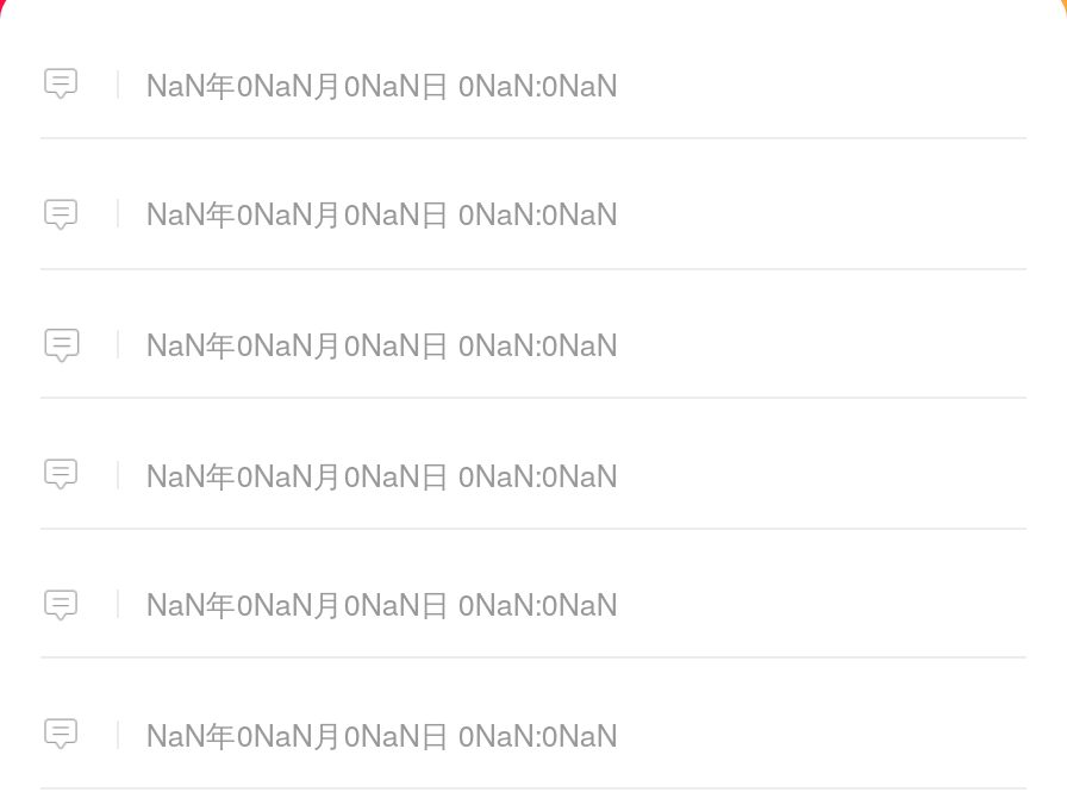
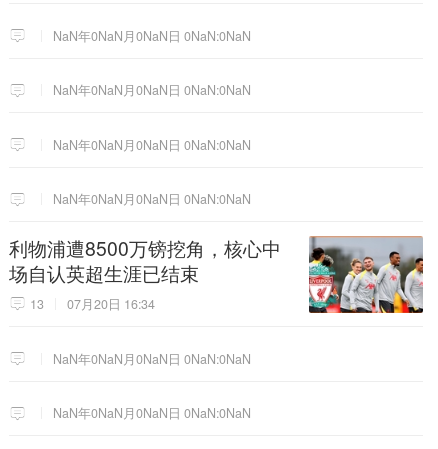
none -> [9,234,424,314] [image] | 利物浦遭8500万镑挖角，核心中 | 场自认英超生涯已结束 | 13 | 07月20日 16:34

